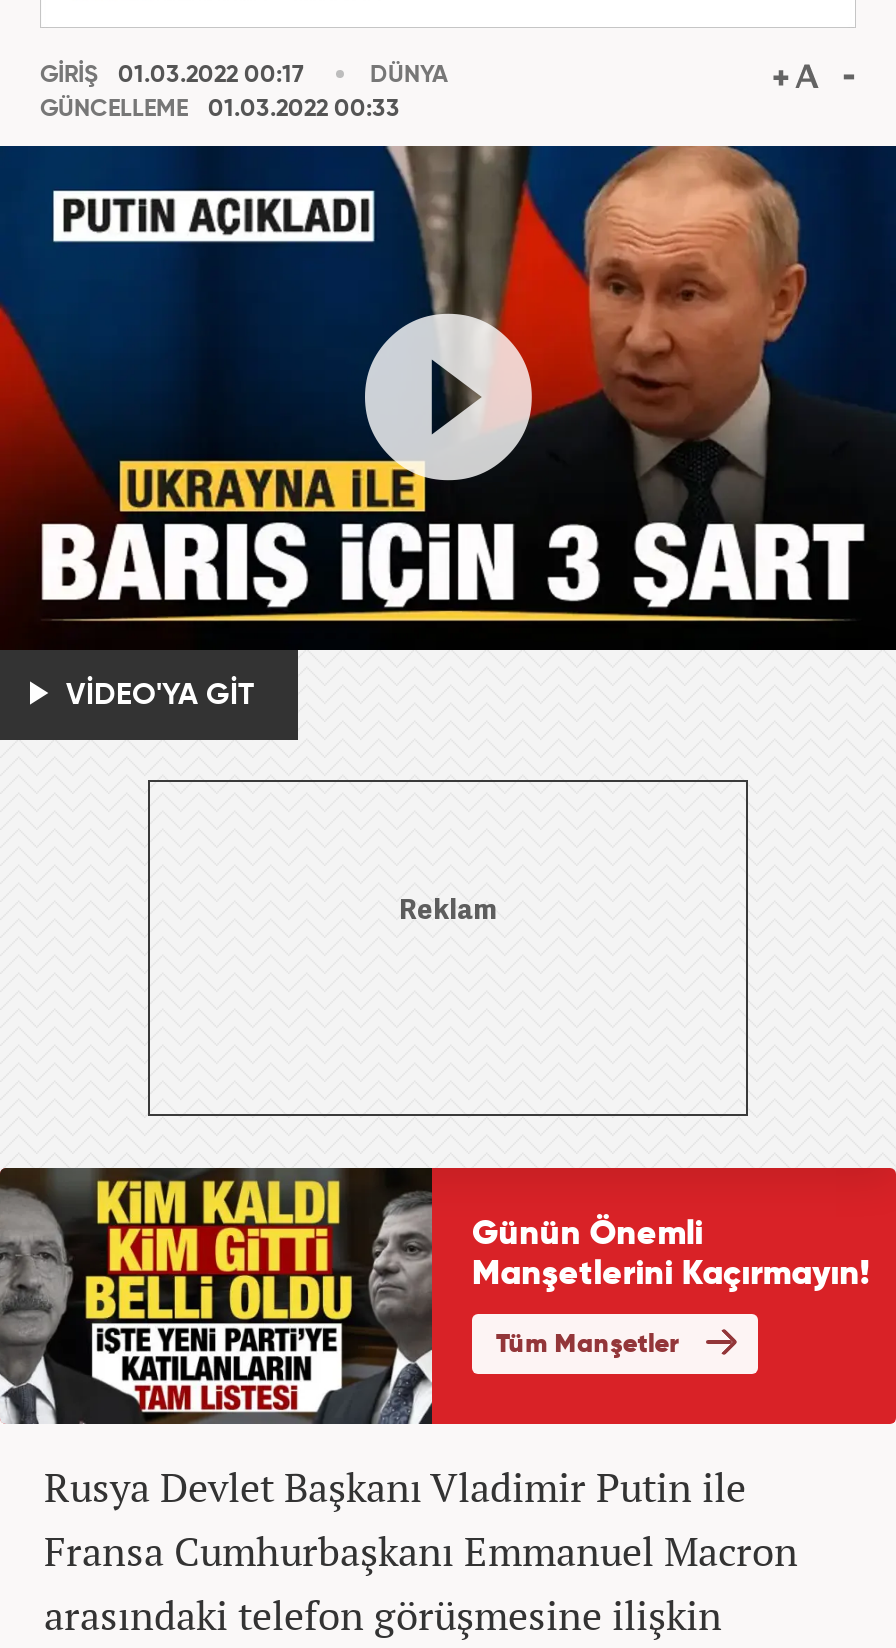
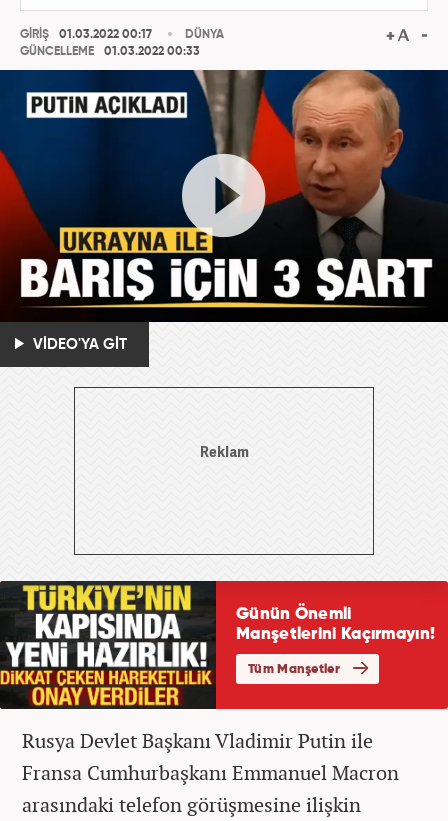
[6,1168,434,1424] [image] -> [3,582,217,710] [image]

